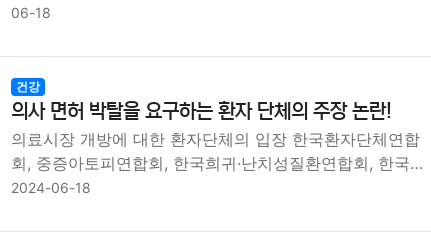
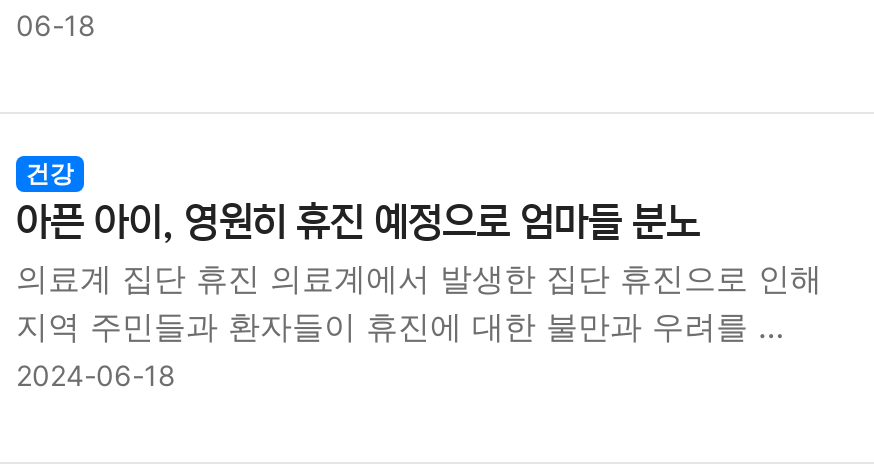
[11,100,423,173] 의사 면허 박탈을 요구하는 환자 단체의 주장 논란! | 의료시장 개방에 대한 환자단체의 입장 한국환자단체연합 | 회, 중증아토피연합회, 한국희귀·난치성질환연합회, 한국… -> [16,200,822,346] 아픈 아이, 영원히 휴진 예정으로 엄마들 분노 | 의료계 집단 휴진 의료계에서 발생한 집단 휴진으로 인해 | 지역 주민들과 환자들이 휴진에 대한 불만과 우려를 …

